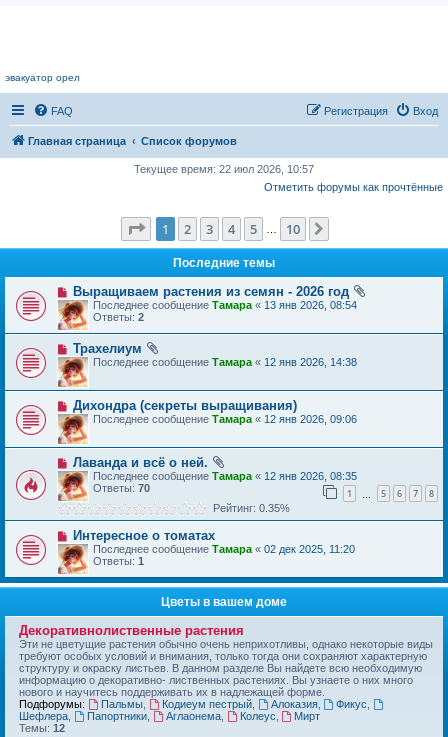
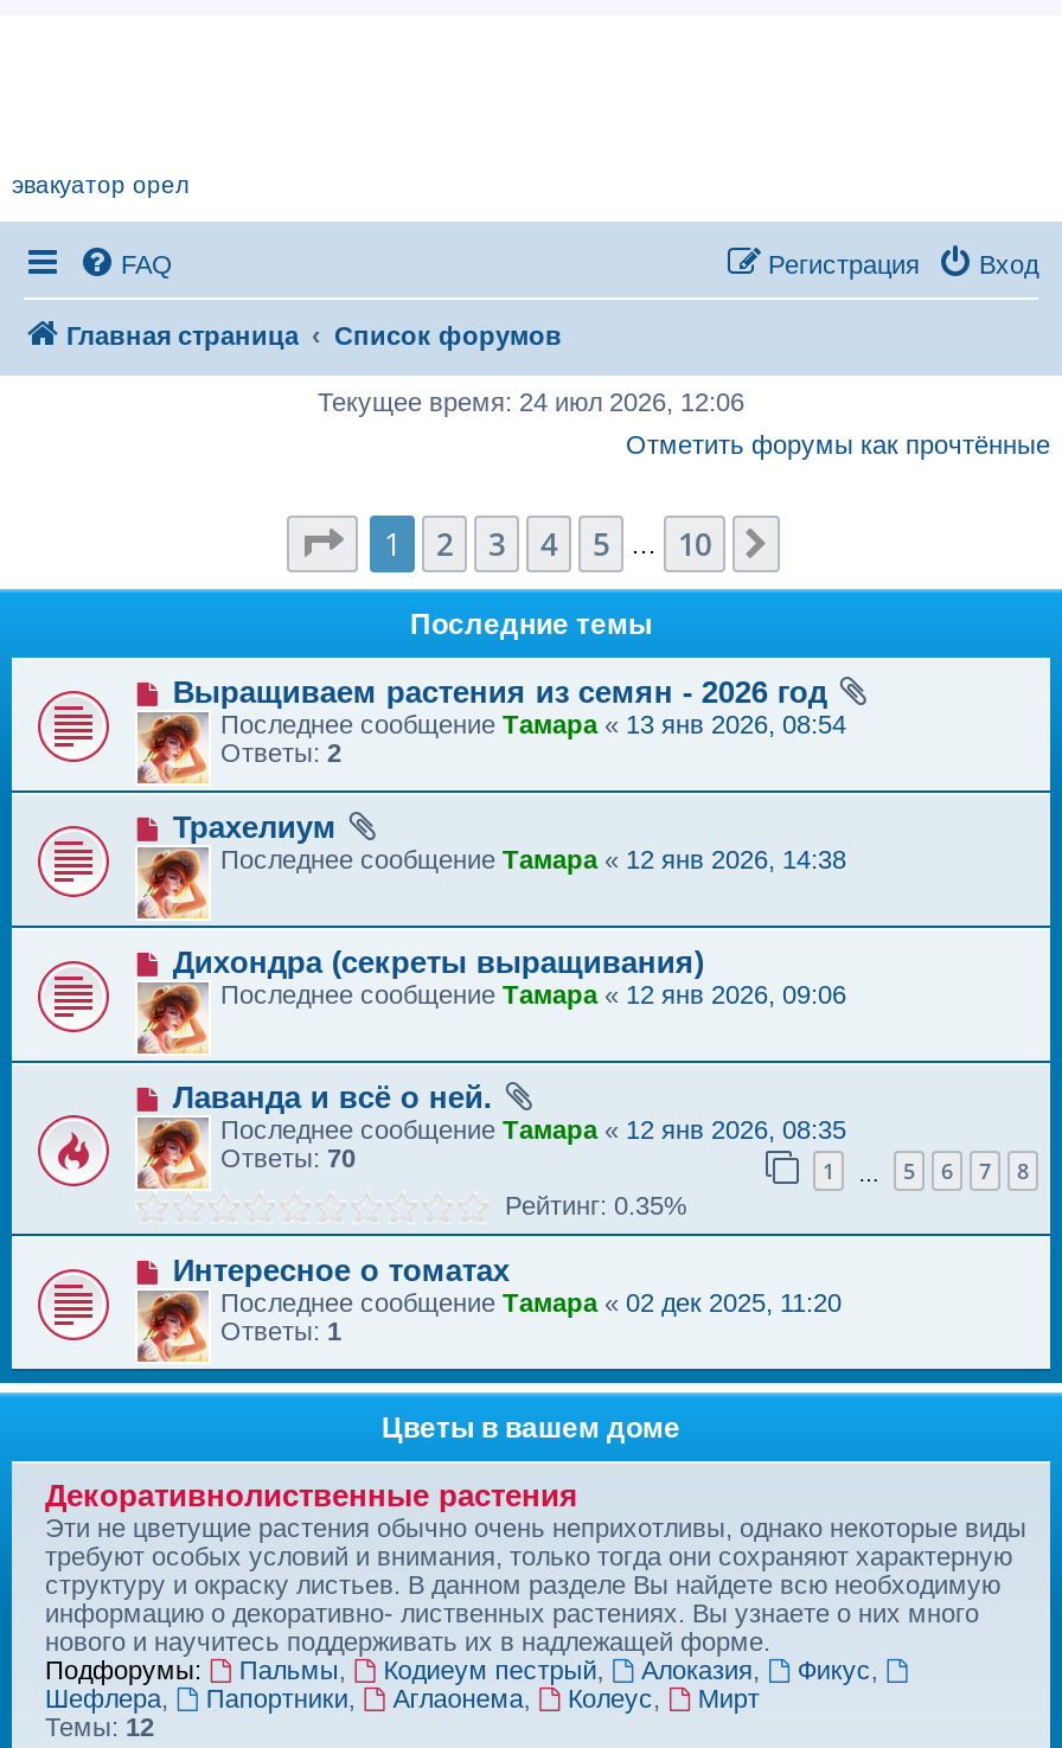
[134,163,314,175] Текущее время: 22 июл 2026, 10:57 -> [318,388,744,416] Текущее время: 24 июл 2026, 12:06

